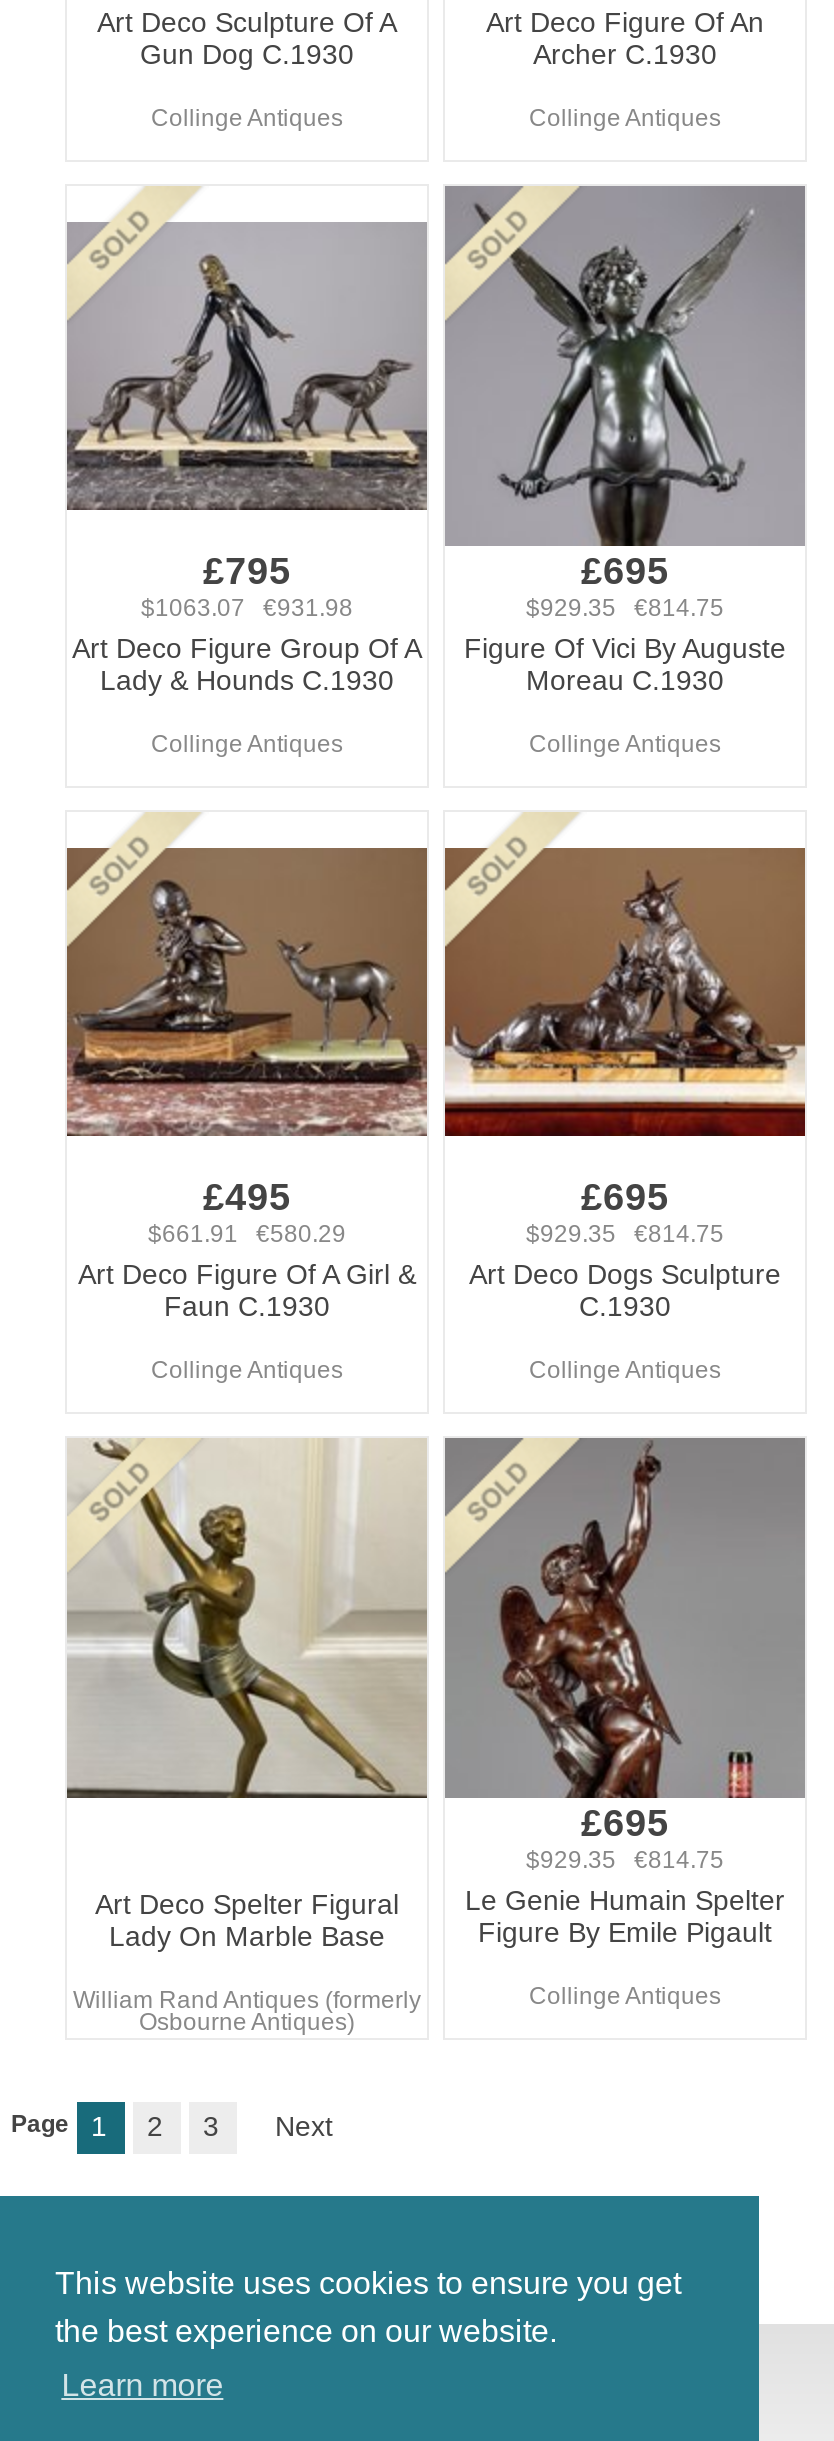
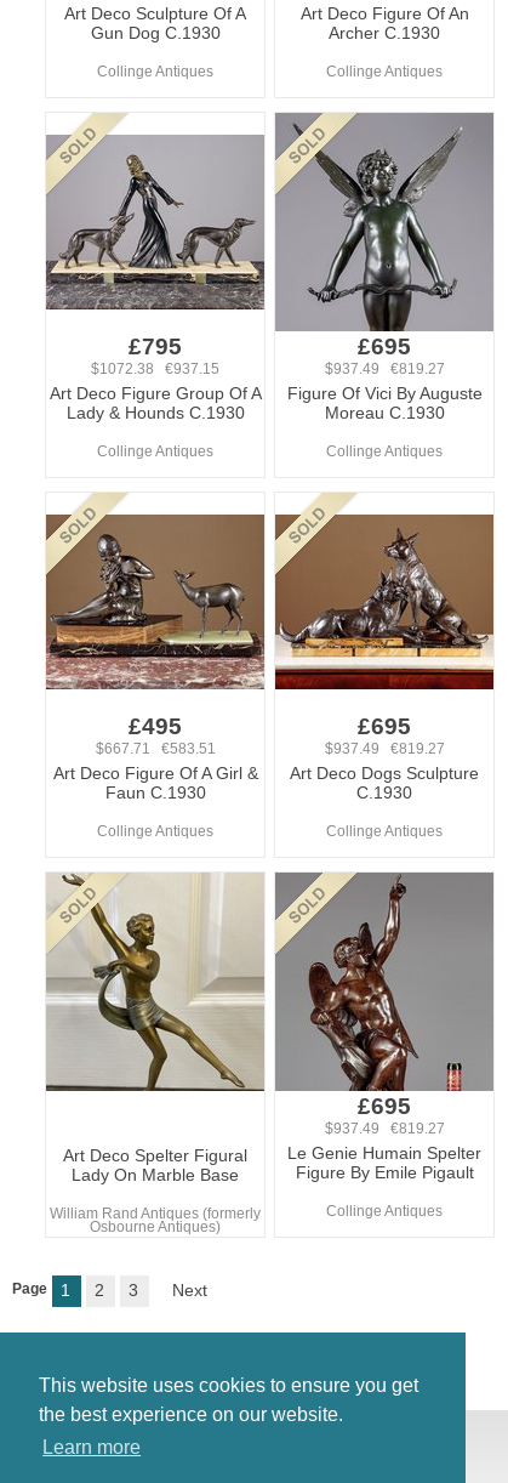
[141,594,353,622] $1063.07 €931.98 -> [91,360,219,377] $1072.38 €937.15
[526,594,724,622] $929.35 €814.75 -> [324,360,444,377] $937.49 €819.27
[148,1220,346,1248] $661.91 €580.29 -> [95,740,215,757] $667.71 €583.51
[526,1220,724,1248] $929.35 €814.75 -> [324,740,444,757] $937.49 €819.27
[526,1846,724,1874] $929.35 €814.75 -> [324,1120,444,1137] $937.49 €819.27

